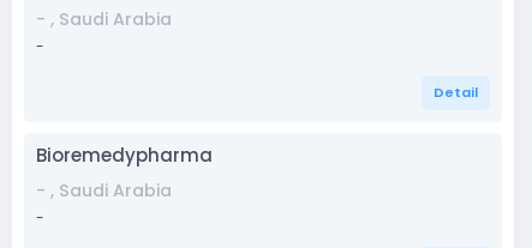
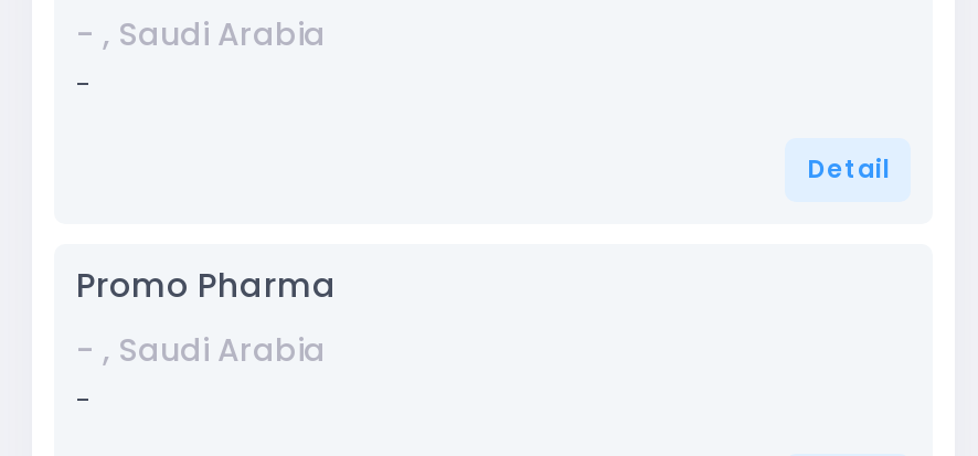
[36,142,213,167] Bioremedypharma -> [76,261,337,307] Promo Pharma

